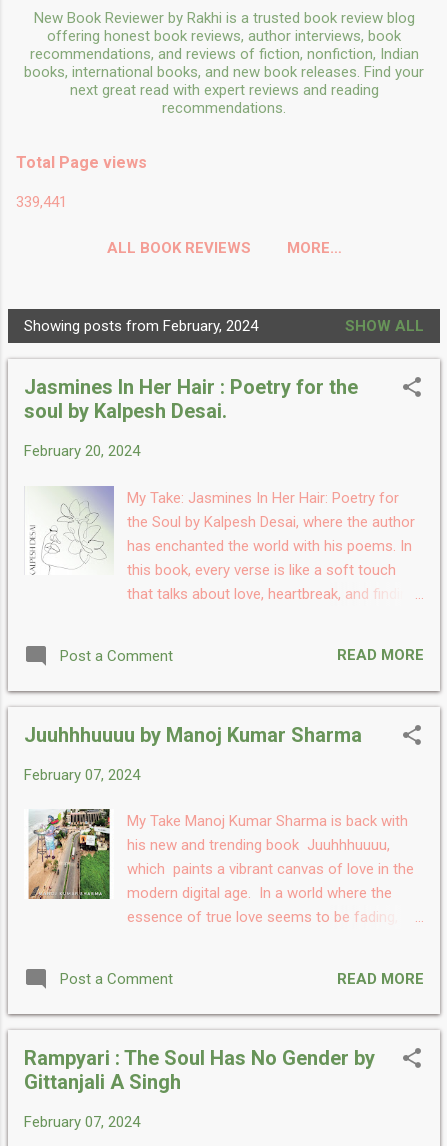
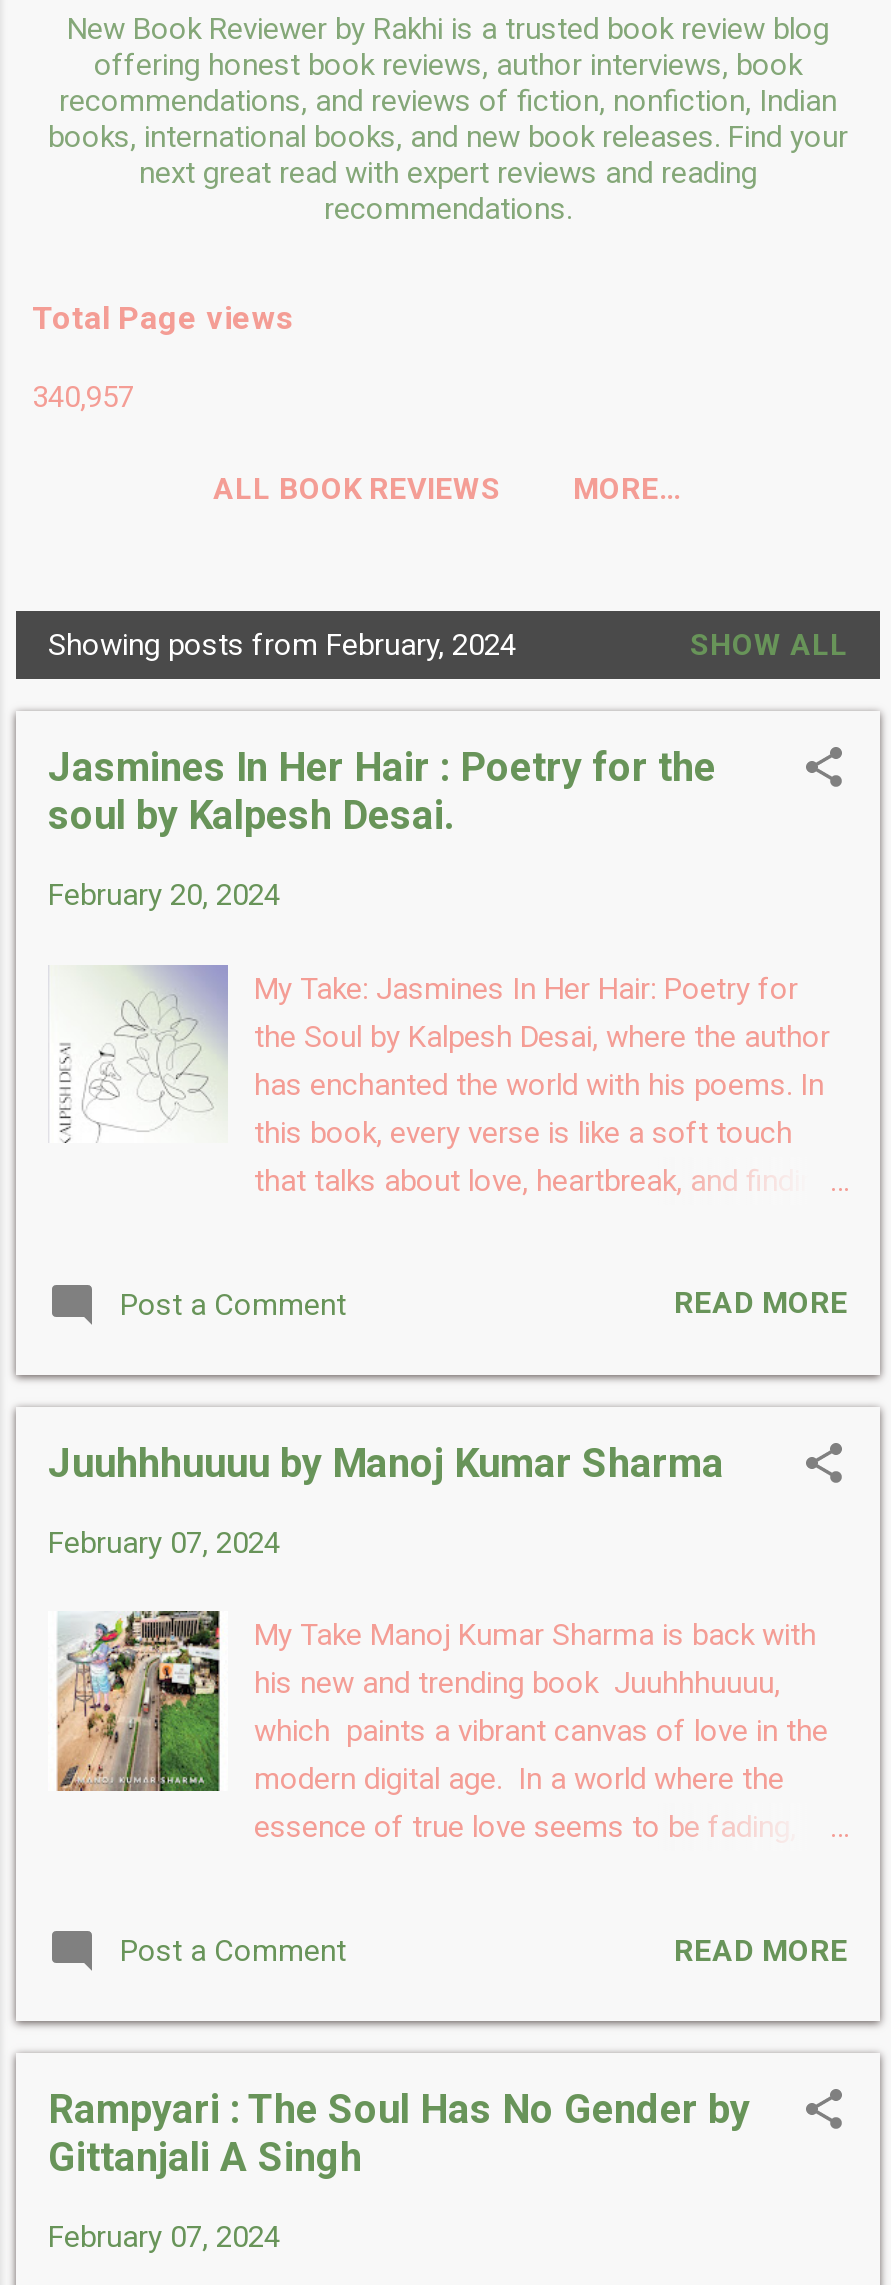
[16,193,67,211] 339,441 -> [32,379,134,415] 340,957

